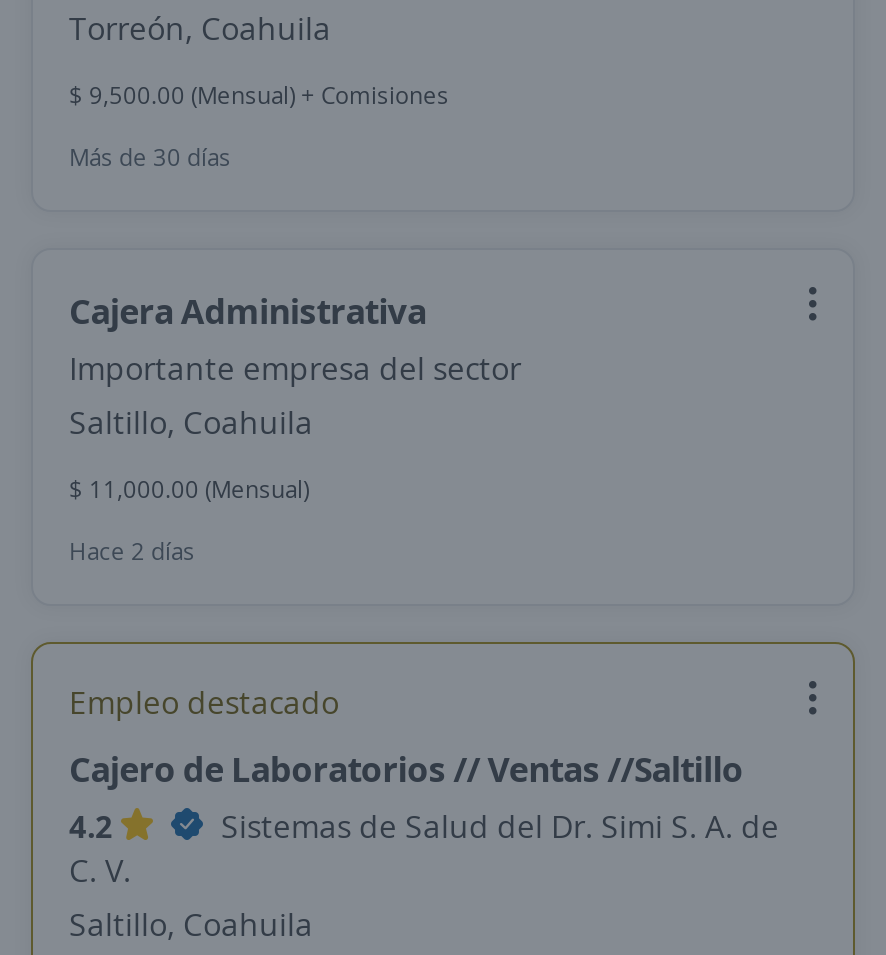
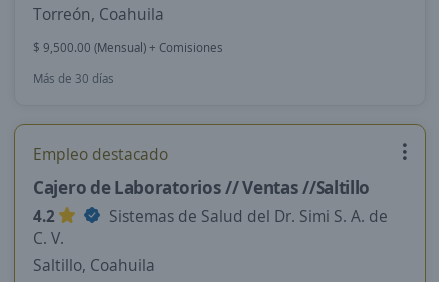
[69,286,521,568] Cajera Administrativa | Importante empresa del sector | Saltillo, Coahuila | $ 11,000.00 (Mensual) | Hace 2 días -> none

